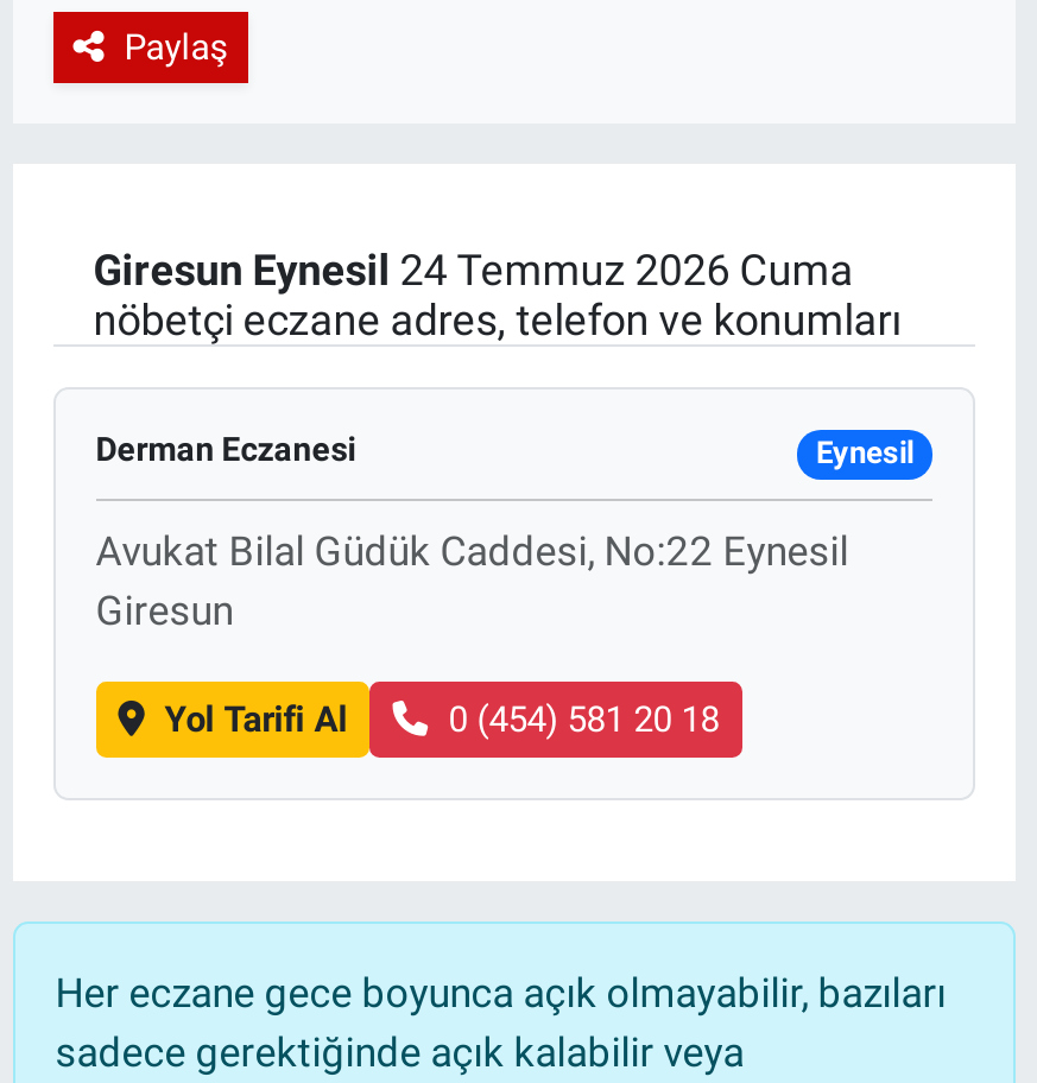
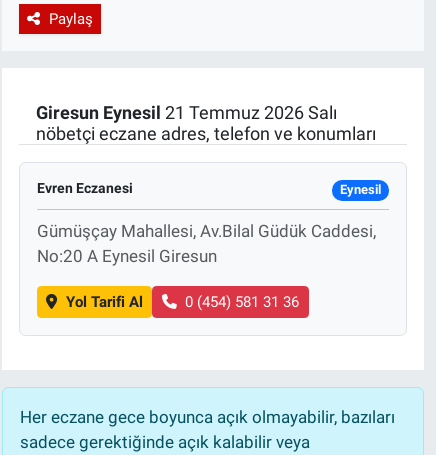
[93,245,854,294] Giresun Eynesil 24 Temmuz 2026 Cuma -> [36,102,337,123] Giresun Eynesil 21 Temmuz 2026 Salı
[96,430,357,468] Derman Eczanesi -> [37,180,133,196] Evren Eczanesi
[96,527,849,634] Avukat Bilal Güdük Caddesi, No:22 Eynesil | Giresun -> [37,221,376,266] Gümüşçay Mahallesi, Av.Bilal Güdük Caddesi, | No:20 A Eynesil Giresun
[448,699,719,741] 0 (454) 581 20 18 -> [185,293,299,311] 0 (454) 581 31 36

